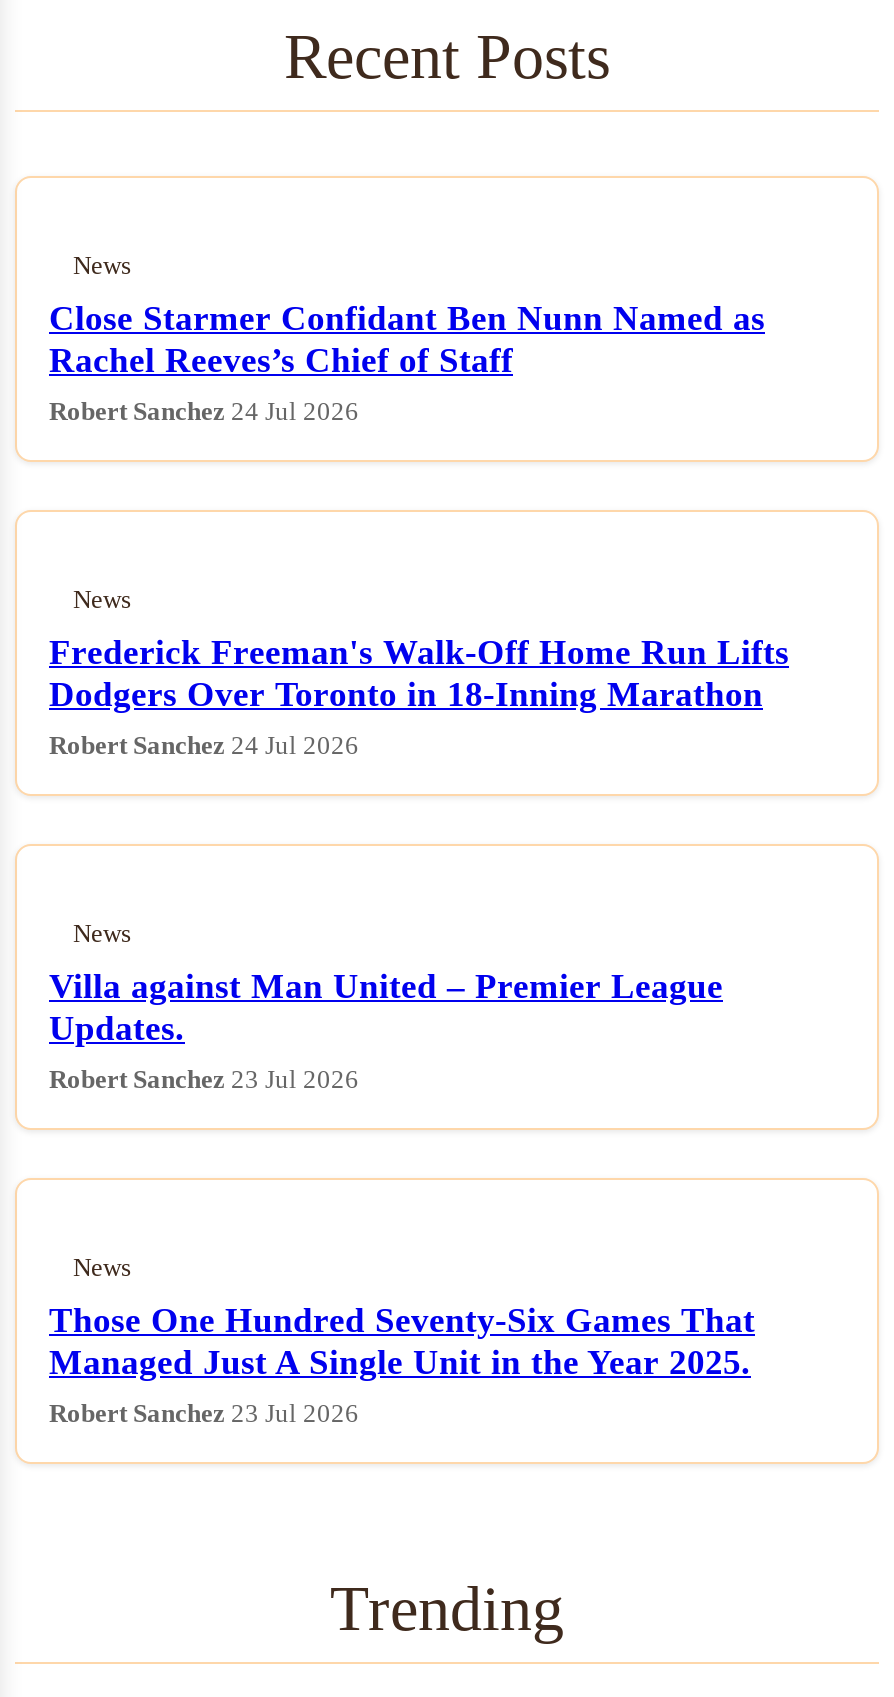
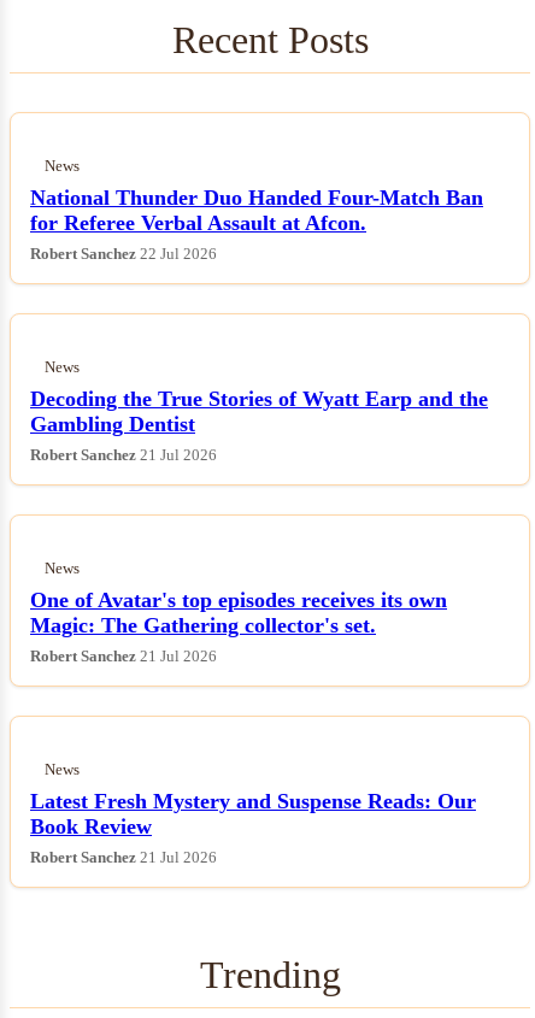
[49,299,765,427] Close Starmer Confidant Ben Nunn Named as | Rachel Reeves’s Chief of Staff | Robert Sanchez 24 Jul 2026 -> [30,186,483,263] National Thunder Duo Handed Four-Match Ban | for Referee Verbal Assault at Afcon. | Robert Sanchez 22 Jul 2026
[49,633,789,761] Frederick Freeman's Walk-Off Home Run Lifts | Dodgers Over Toronto in 18-Inning Marathon | Robert Sanchez 24 Jul 2026 -> [30,387,488,464] Decoding the True Stories of Wyatt Earp and the | Gambling Dentist | Robert Sanchez 21 Jul 2026
[49,967,723,1095] Villa against Man United – Premier League | Updates. | Robert Sanchez 23 Jul 2026 -> [30,588,447,665] One of Avatar's top episodes receives its own | Magic: The Gathering collector's set. | Robert Sanchez 21 Jul 2026
[49,1301,755,1429] Those One Hundred Seventy-Six Games That | Managed Just A Single Unit in the Year 2025. | Robert Sanchez 23 Jul 2026 -> [30,790,476,867] Latest Fresh Mystery and Suspense Reads: Our | Book Review | Robert Sanchez 21 Jul 2026

